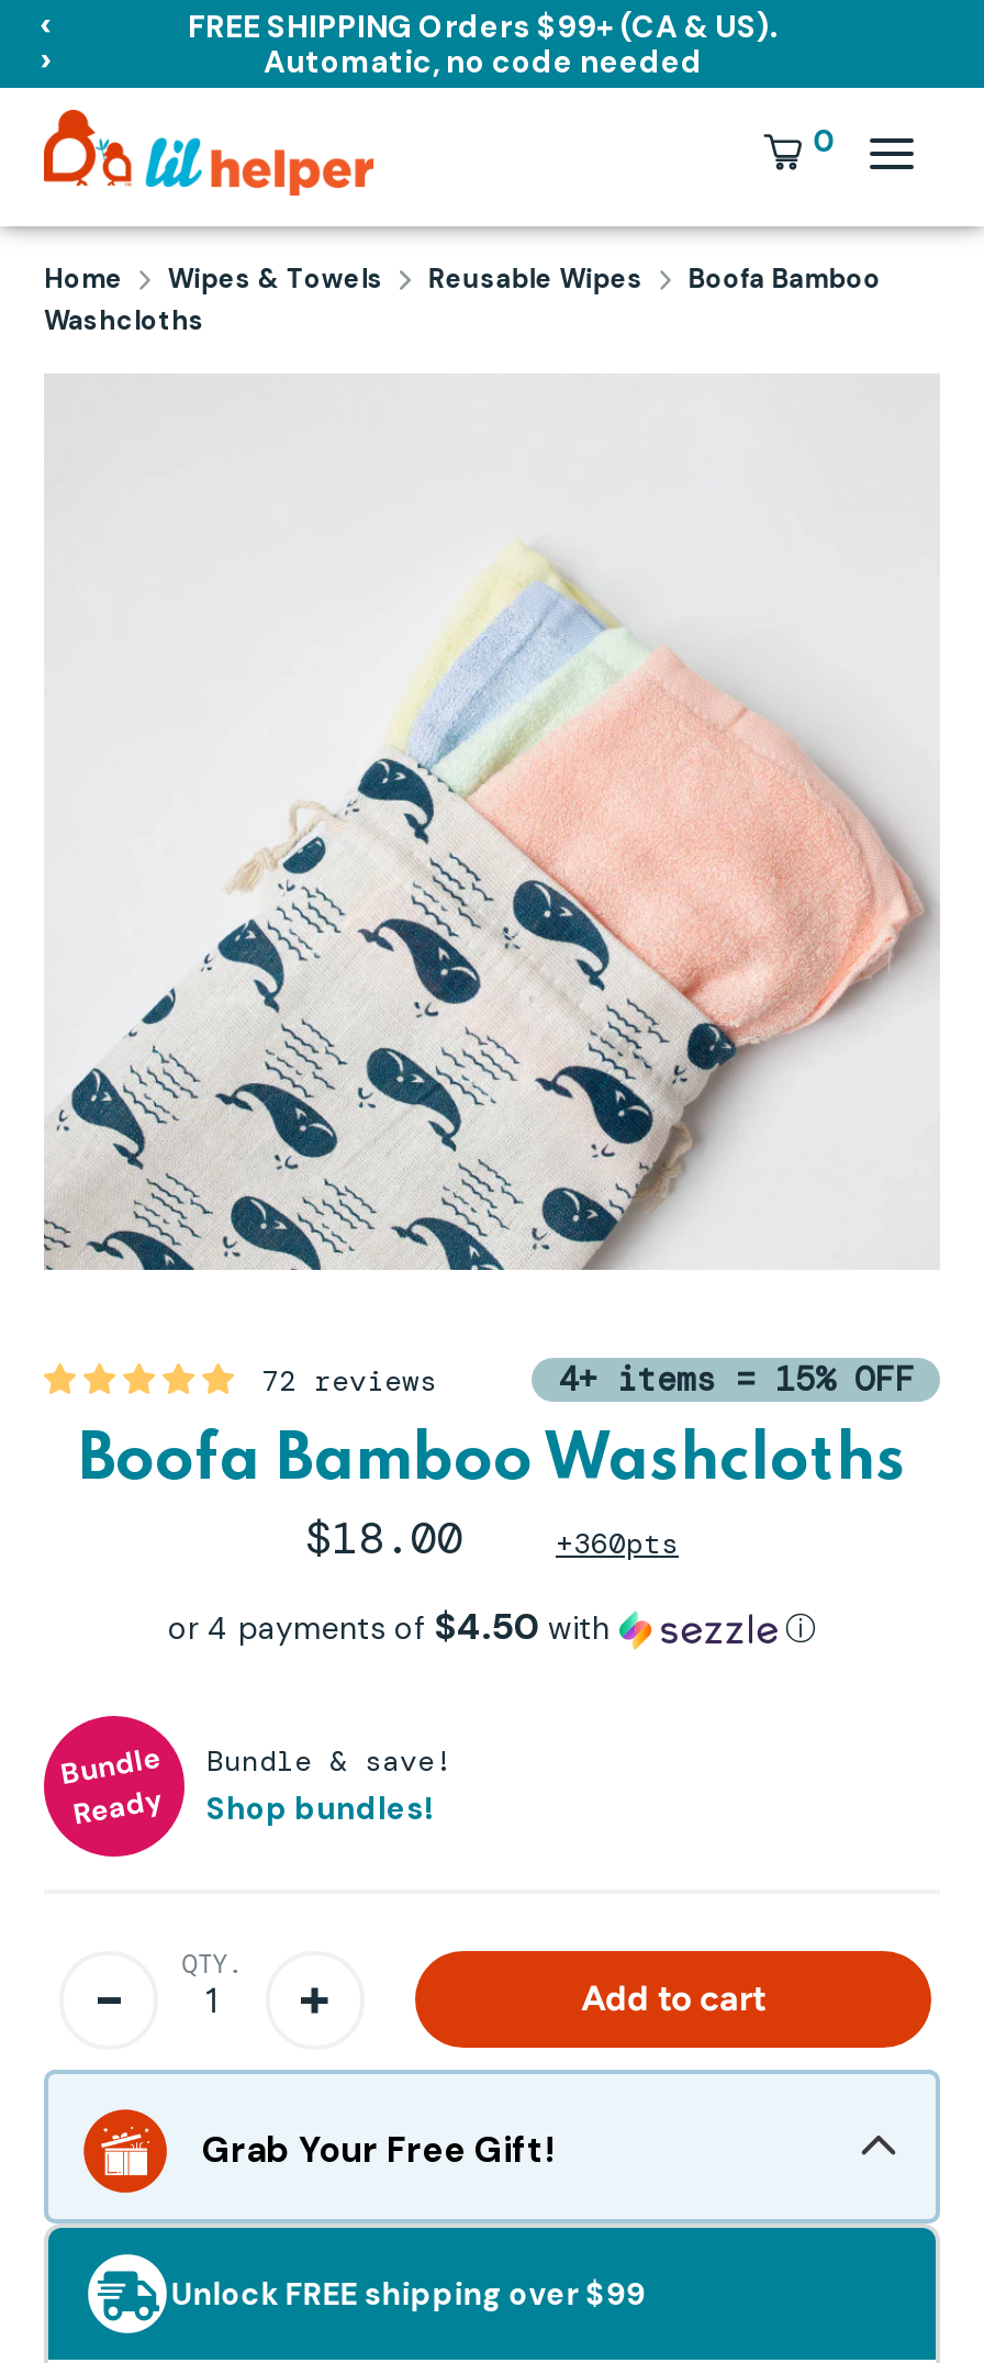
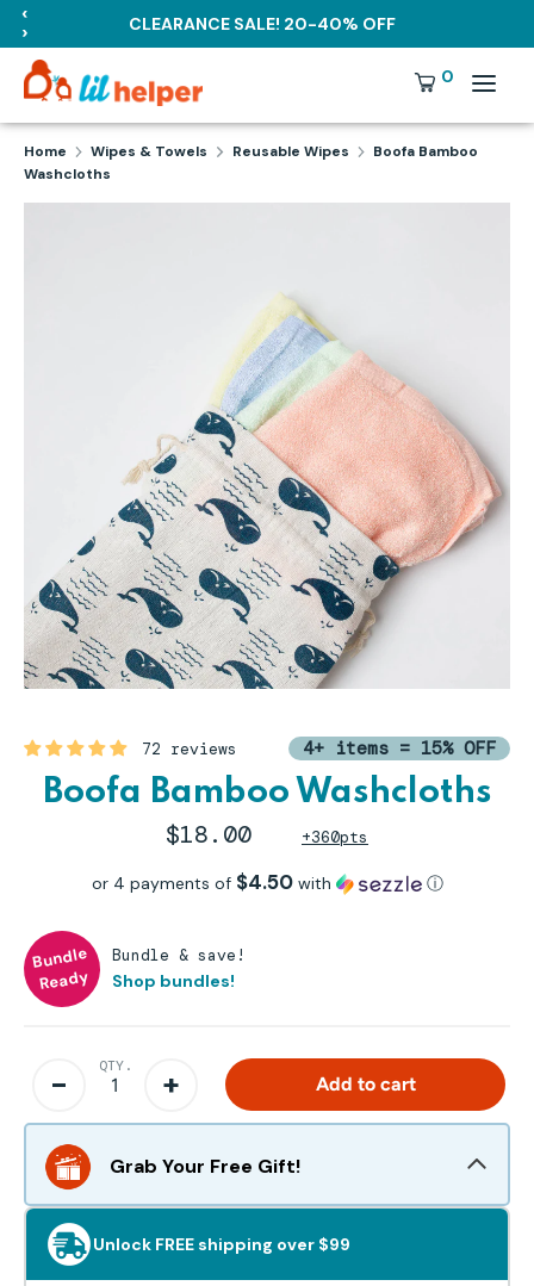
[188,7,779,81] FREE SHIPPING Orders $99+ (CA & US). | Automatic, no code needed -> [129,13,396,35] CLEARANCE SALE! 20-40% OFF

